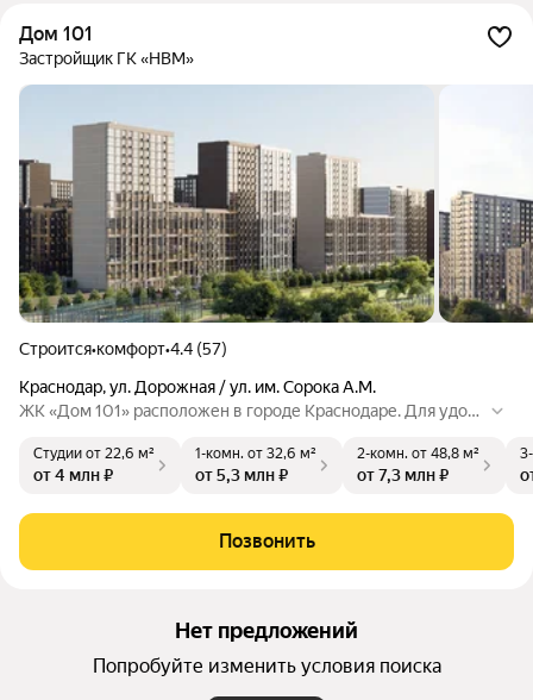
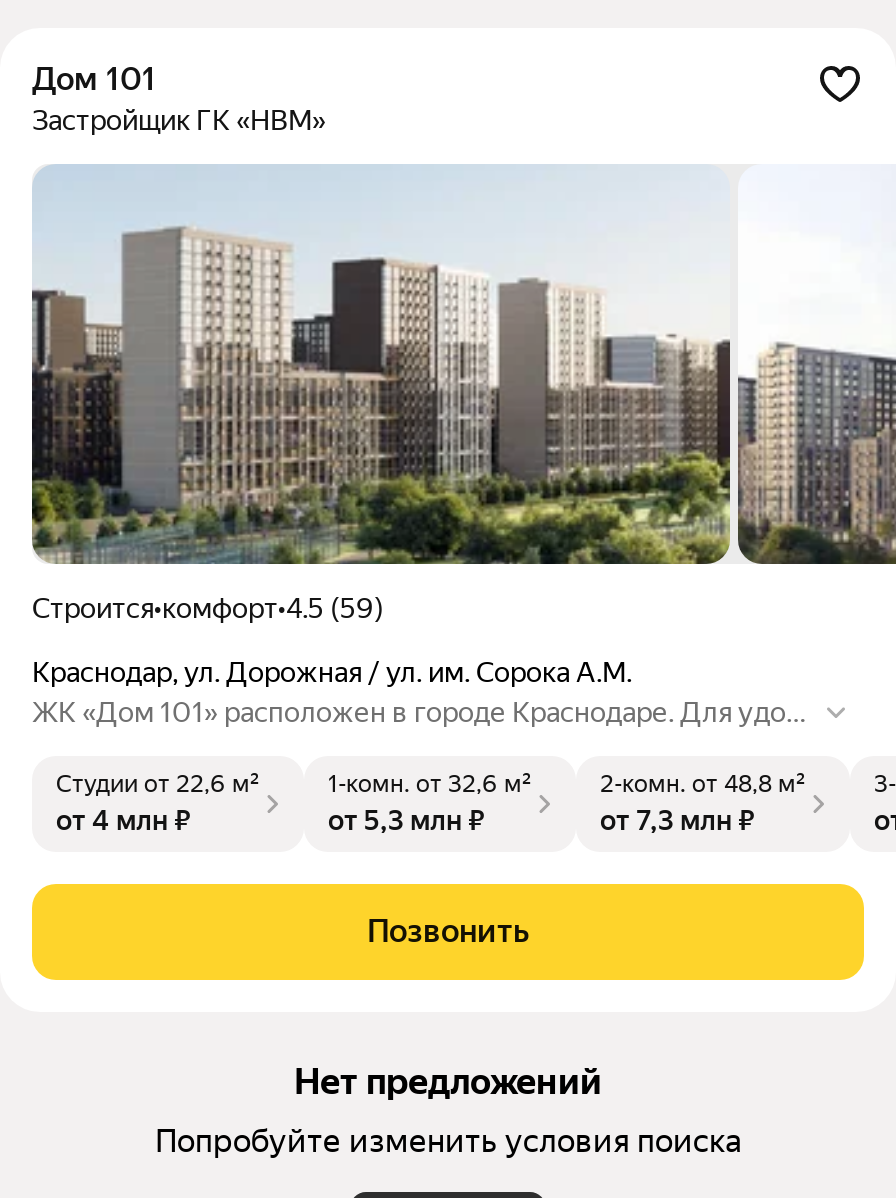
[30,339,227,358] Строится•комфорт•4.4 (57) -> [50,592,384,624] Строится•комфорт•4.5 (59)

